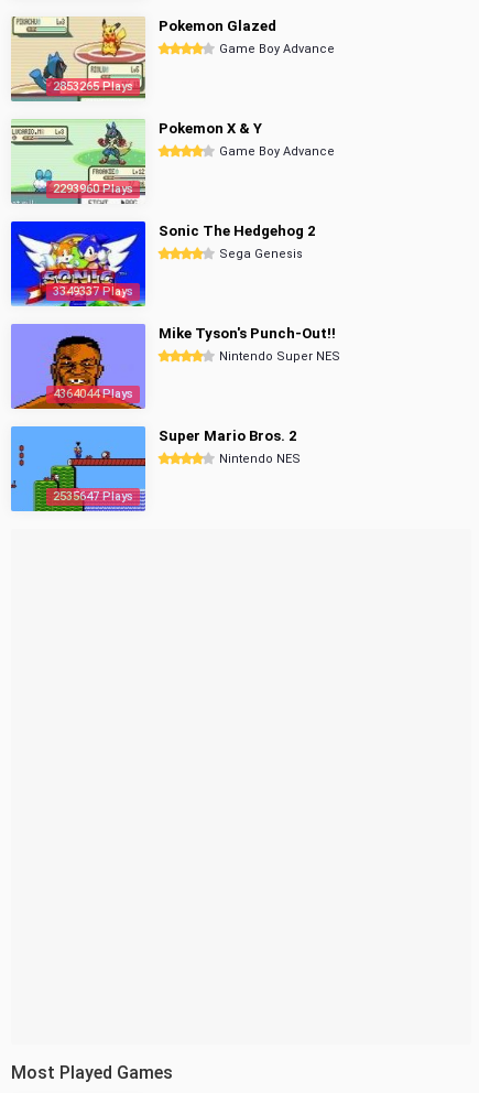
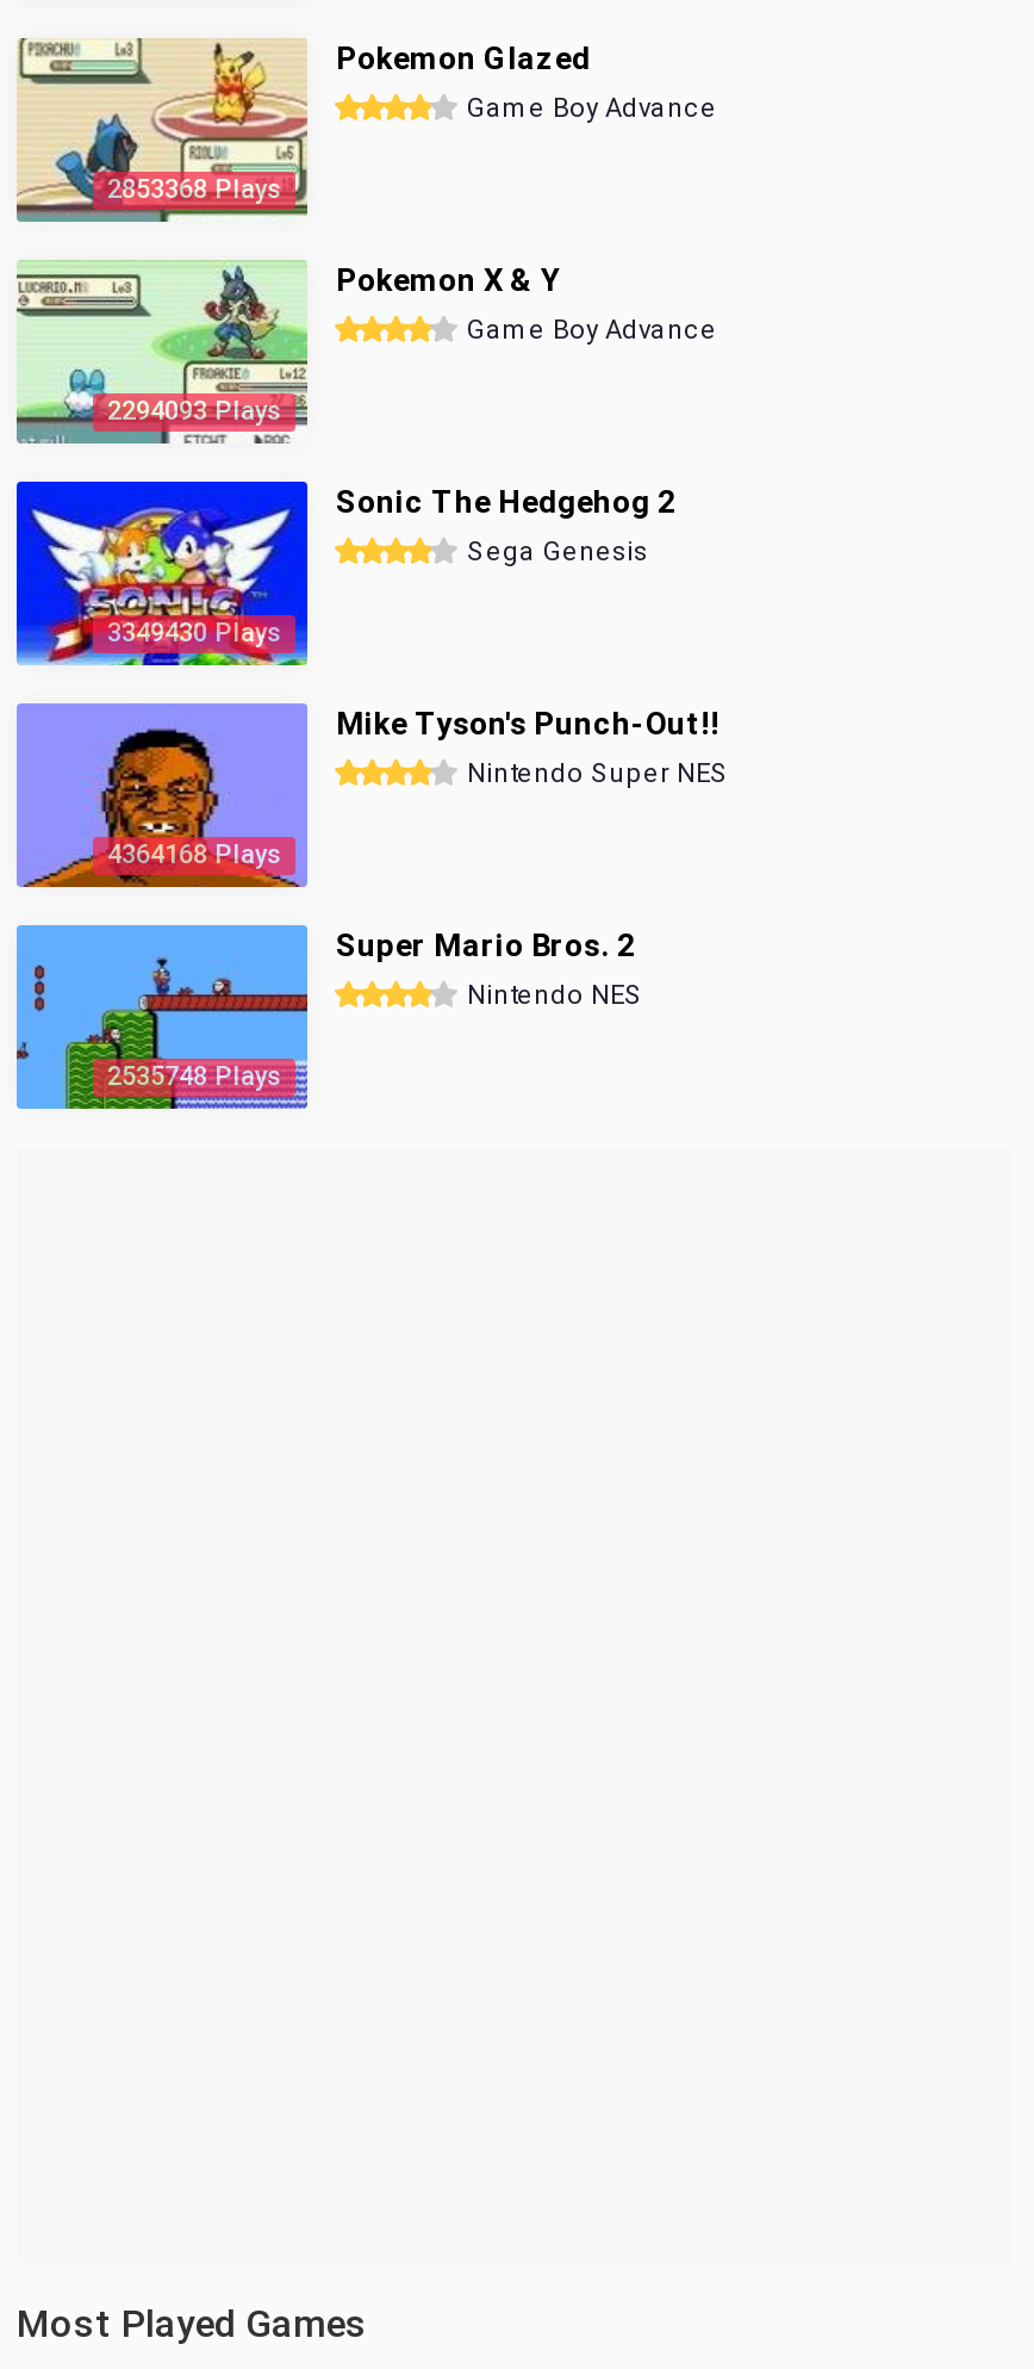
[53,79,133,94] 2853265 Plays -> [107,174,281,205] 2853368 Plays
[53,182,133,196] 2293960 Plays -> [107,396,281,427] 2294093 Plays
[53,284,133,299] 3349337 Plays -> [107,618,281,649] 3349430 Plays
[53,387,133,401] 4364044 Plays -> [107,839,281,870] 4364168 Plays
[53,489,133,504] 2535647 Plays -> [107,1061,281,1092] 2535748 Plays

